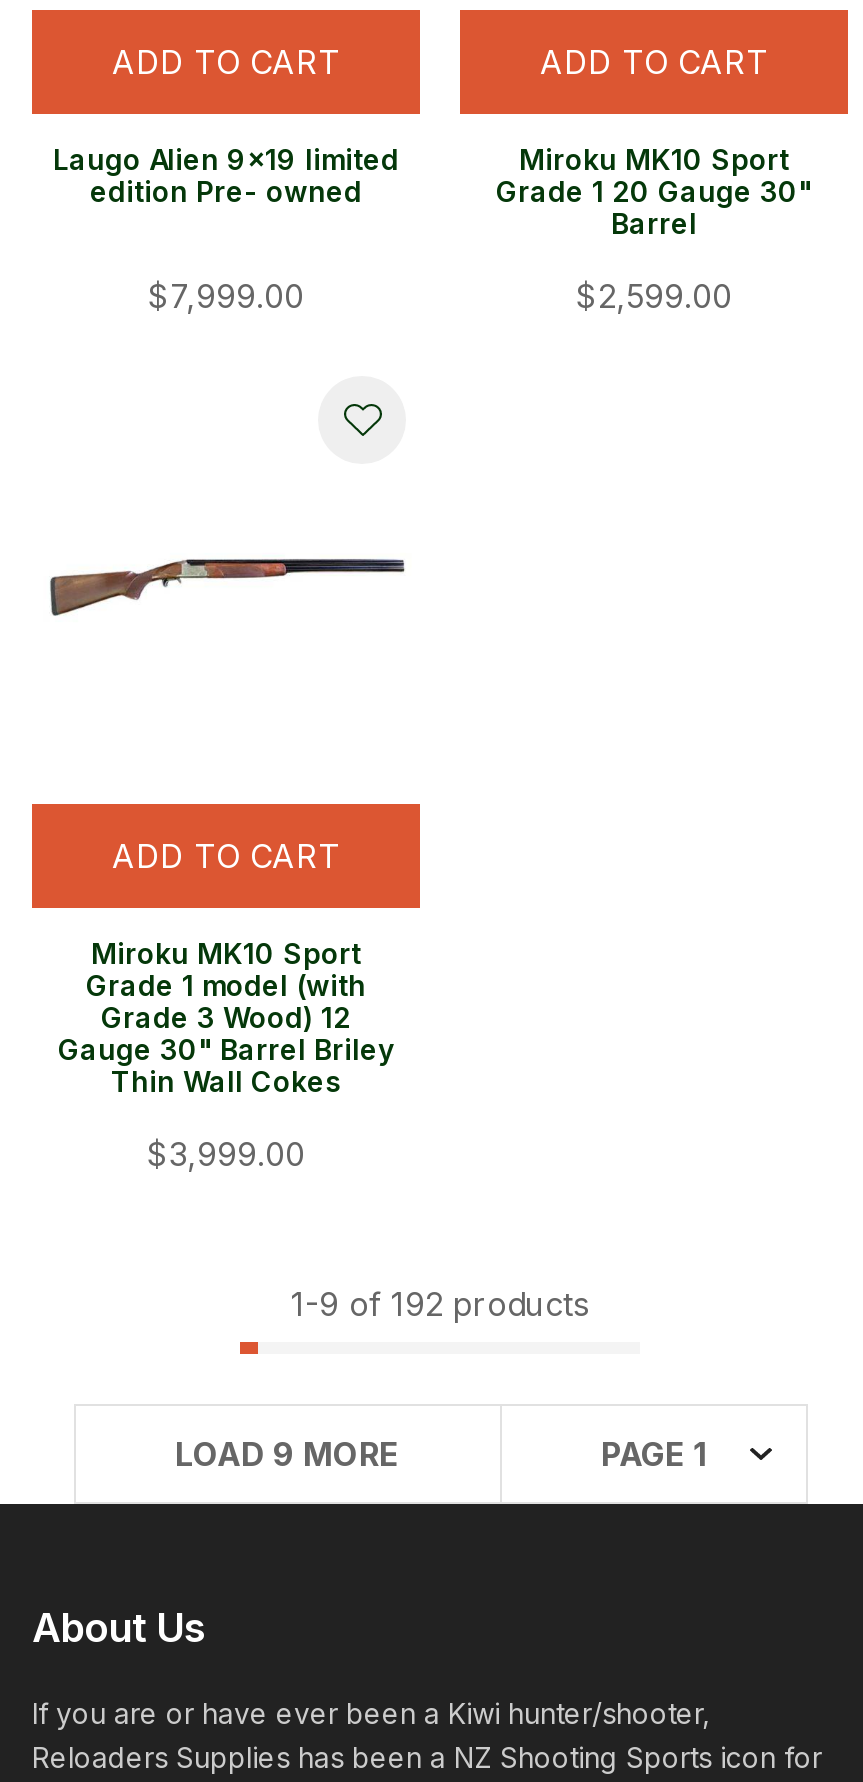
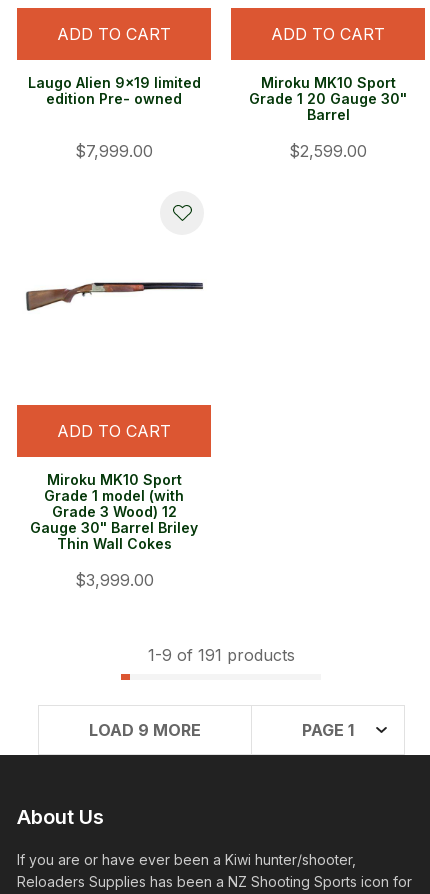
[291,1285,589,1325] 1-9 of 192 products -> [147,645,294,665] 1-9 of 191 products

